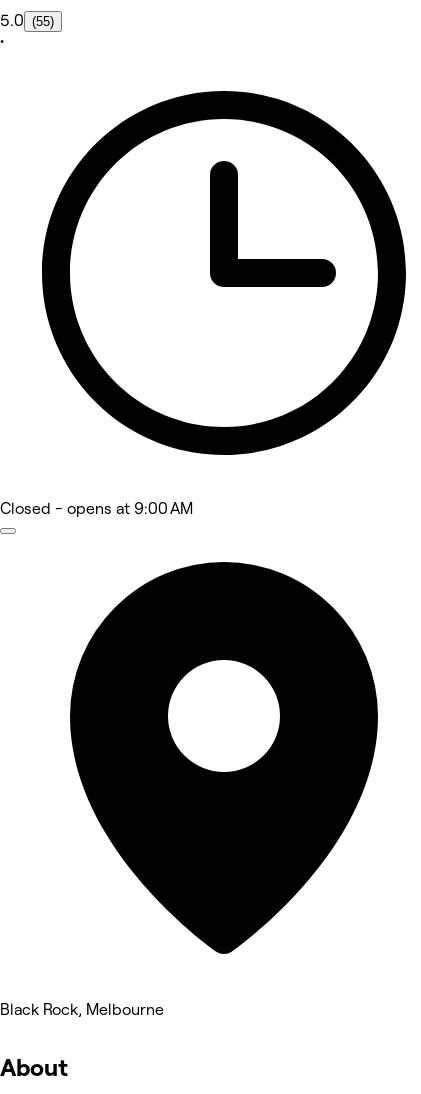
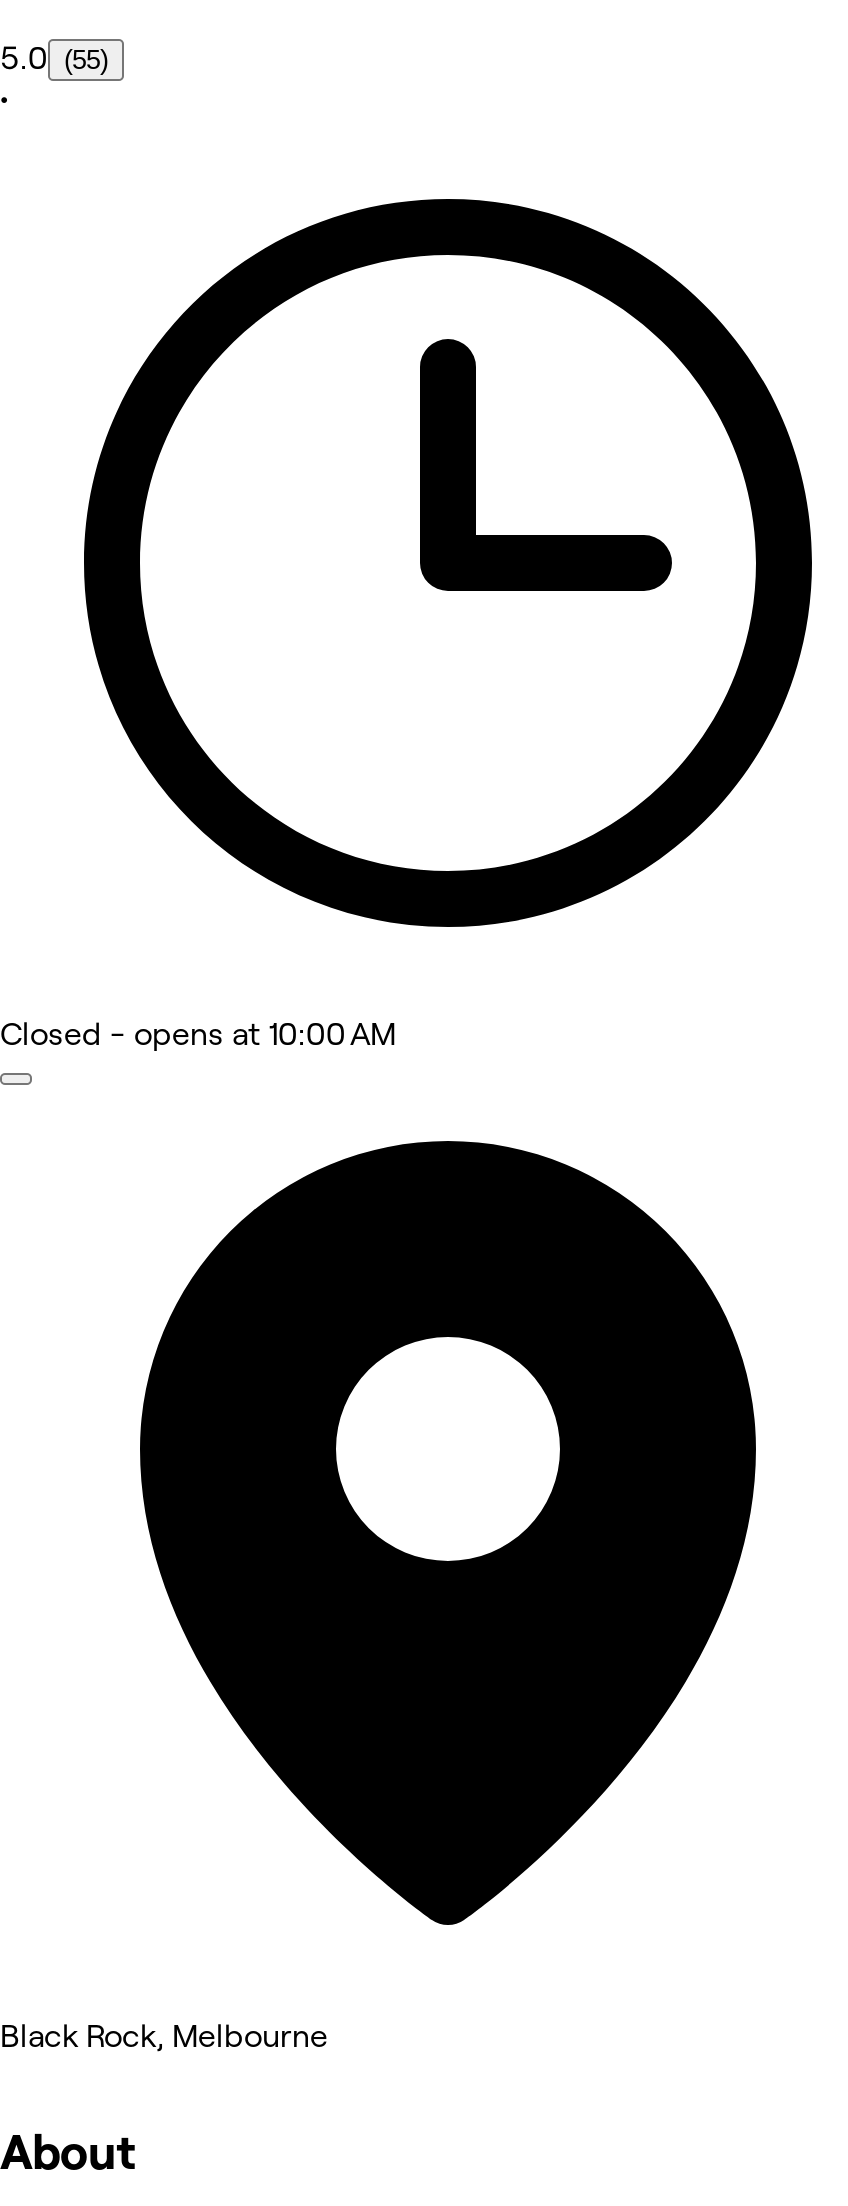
[0,500,193,517] Closed - opens at 9:00 AM -> [0,1018,396,1052] Closed - opens at 10:00 AM

